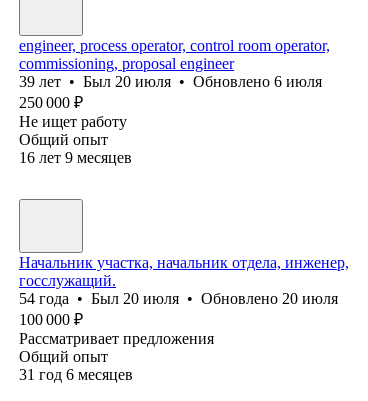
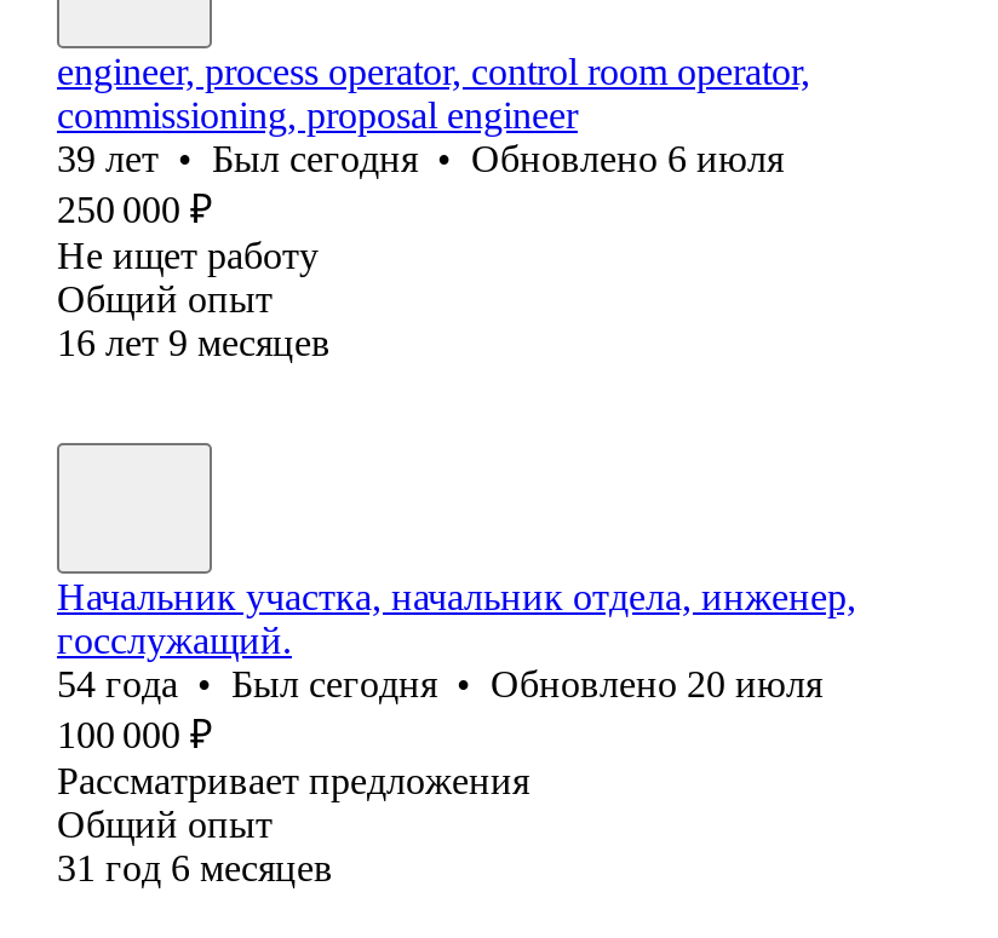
[19,73,322,90] 39 лет • Был 20 июля • Обновлено 6 июля -> [57,138,784,179] 39 лет • Был сегодня • Обновлено 6 июля
[19,290,338,307] 54 года • Был 20 июля • Обновлено 20 июля -> [57,663,822,704] 54 года • Был сегодня • Обновлено 20 июля

